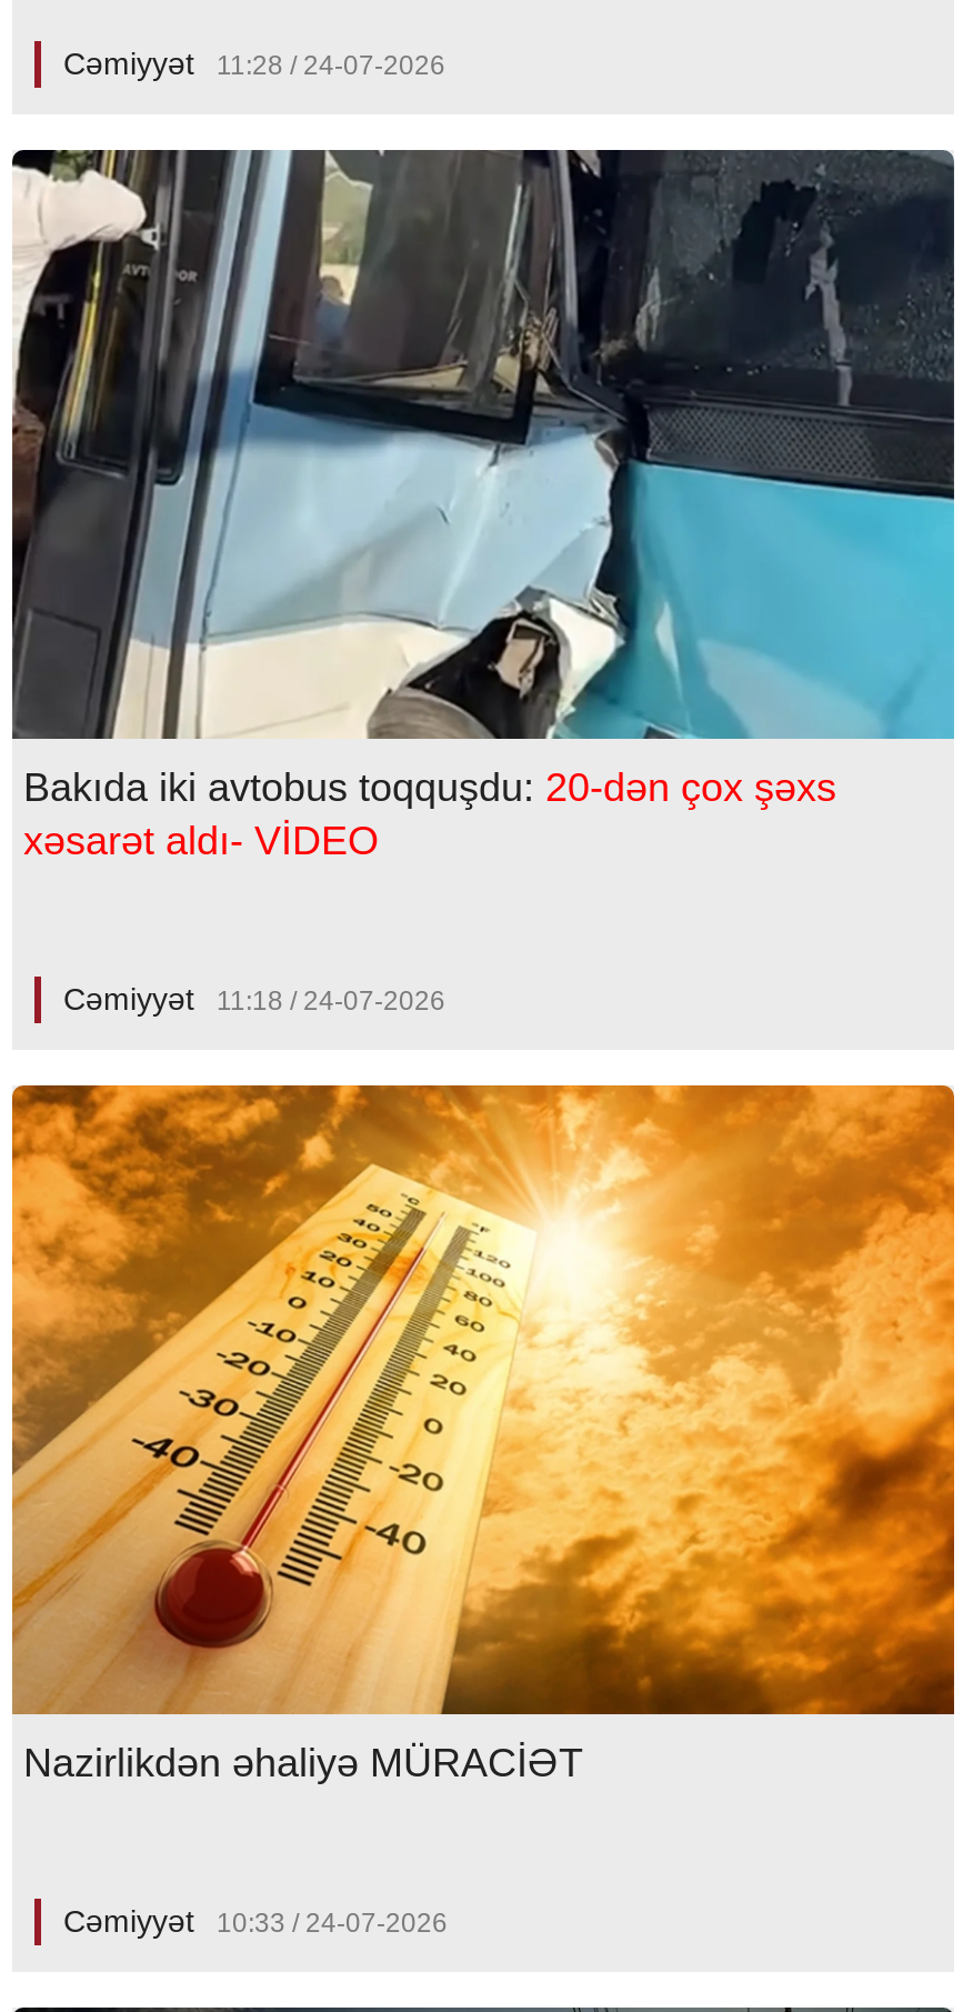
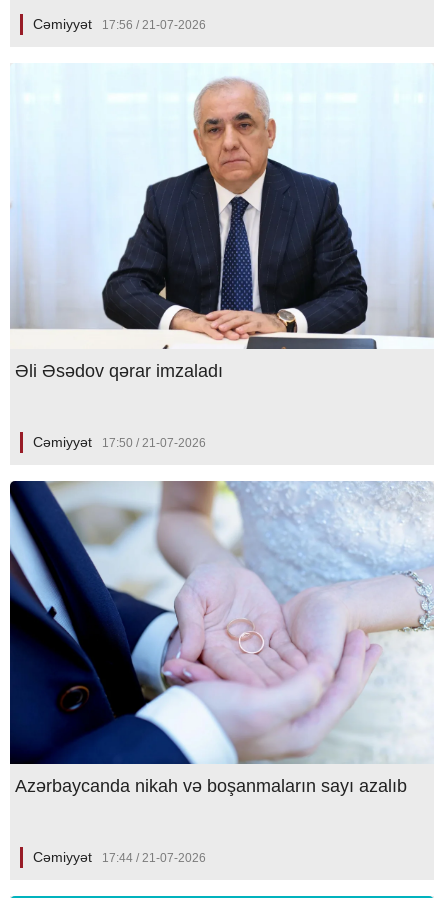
[63,47,445,82] Cəmiyyət 11:28 / 24-07-2026 -> [33,16,206,32] Cəmiyyət 17:56 / 21-07-2026
[10,147,956,864] [image] | Bakıda iki avtobus toqquşdu: 20-dən çox şəxs | xəsarət aldı- VİDEO -> [10,62,434,381] [image] | Əli Əsədov qərar imzaladı
[63,982,445,1018] Cəmiyyət 11:18 / 24-07-2026 -> [33,434,206,450] Cəmiyyət 17:50 / 21-07-2026
[10,1082,956,1786] [image] | Nazirlikdən əhaliyə MÜRACİƏT -> [9,480,434,796] [image] | Azərbaycanda nikah və boşanmaların sayı azalıb
[63,1904,448,1939] Cəmiyyət 10:33 / 24-07-2026 -> [33,849,206,865] Cəmiyyət 17:44 / 21-07-2026

